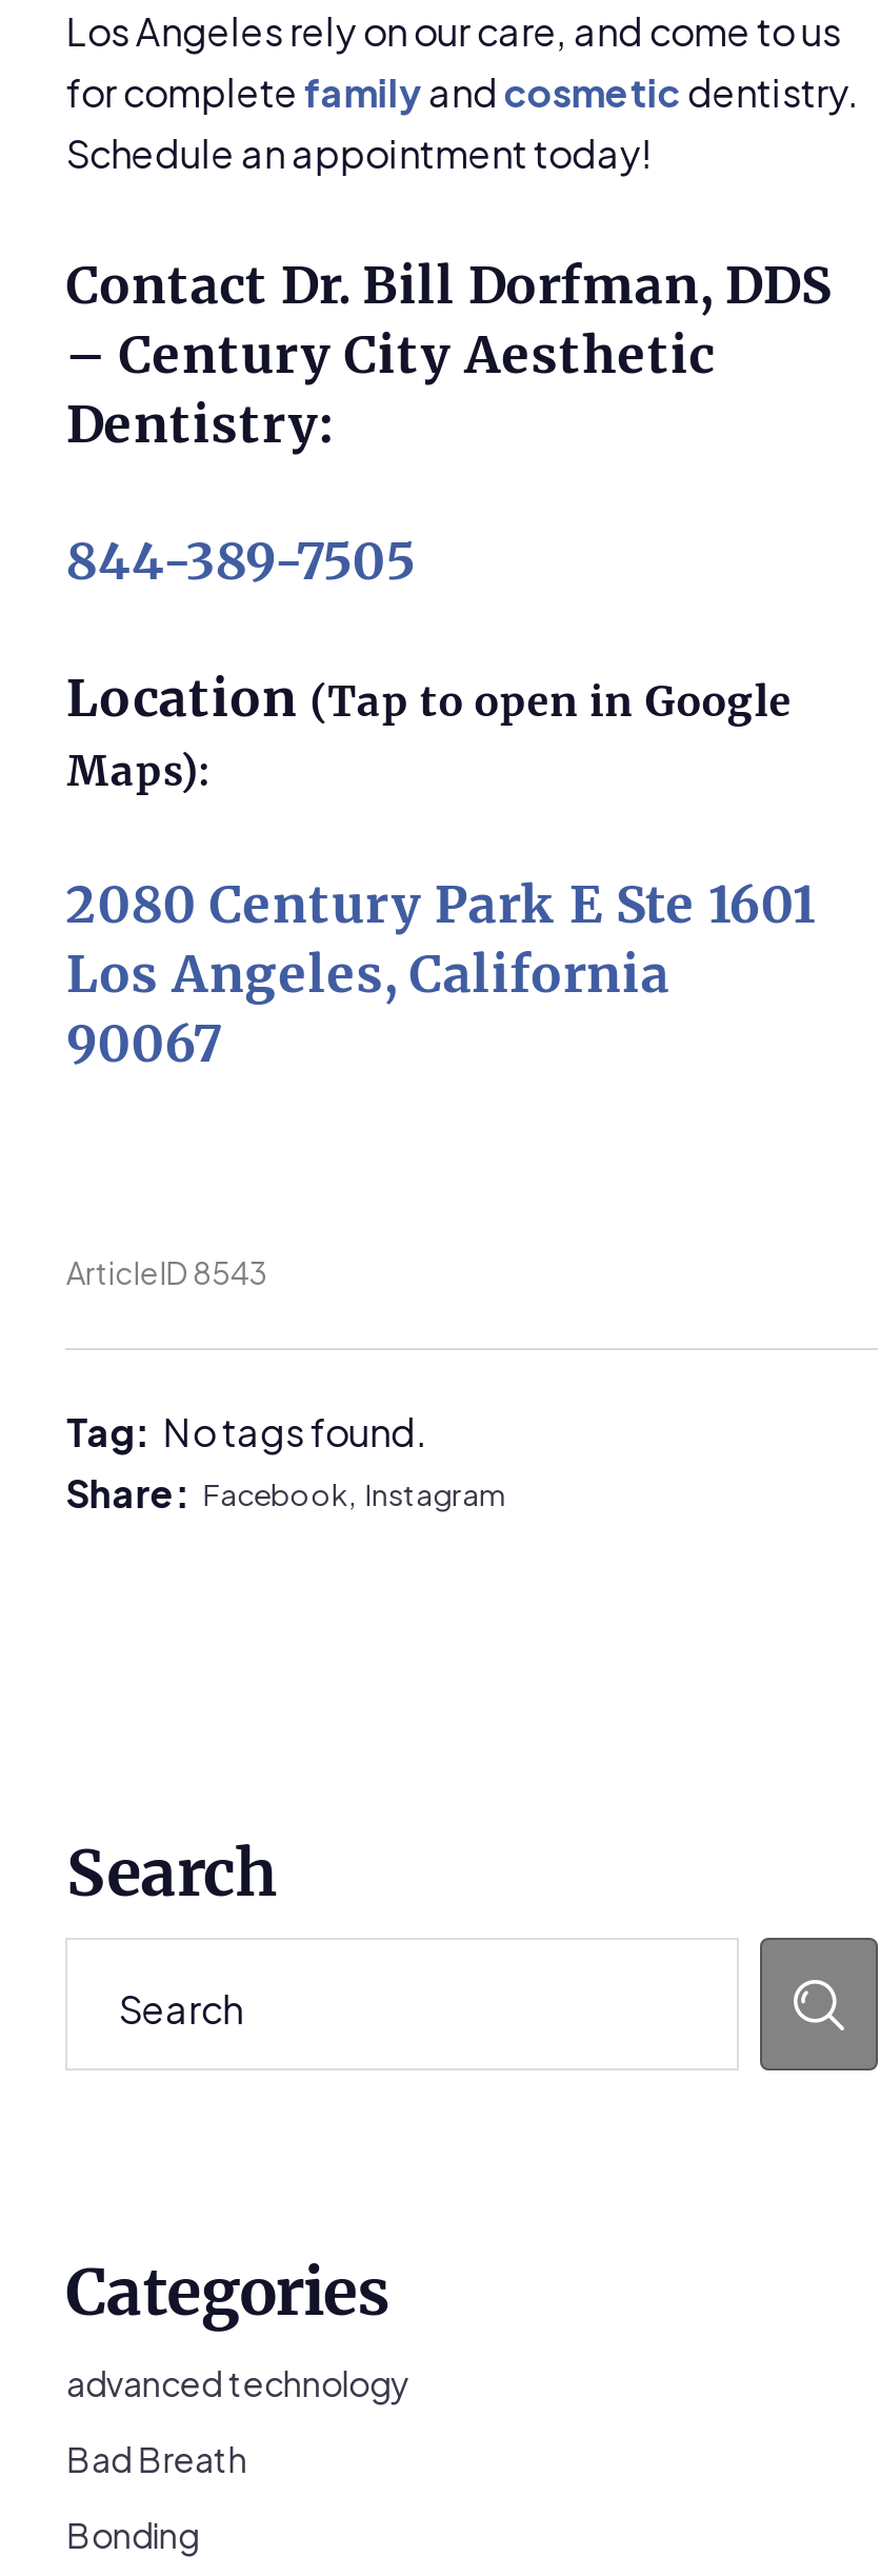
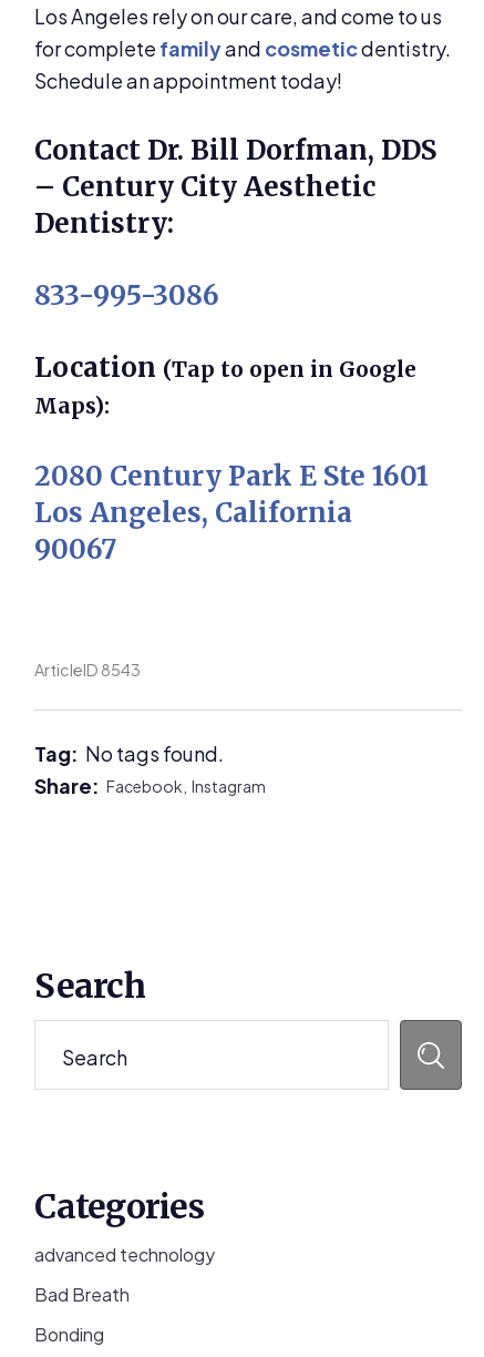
[66,529,416,595] 844-389-7505 -> [35,279,220,313] 833-995-3086

